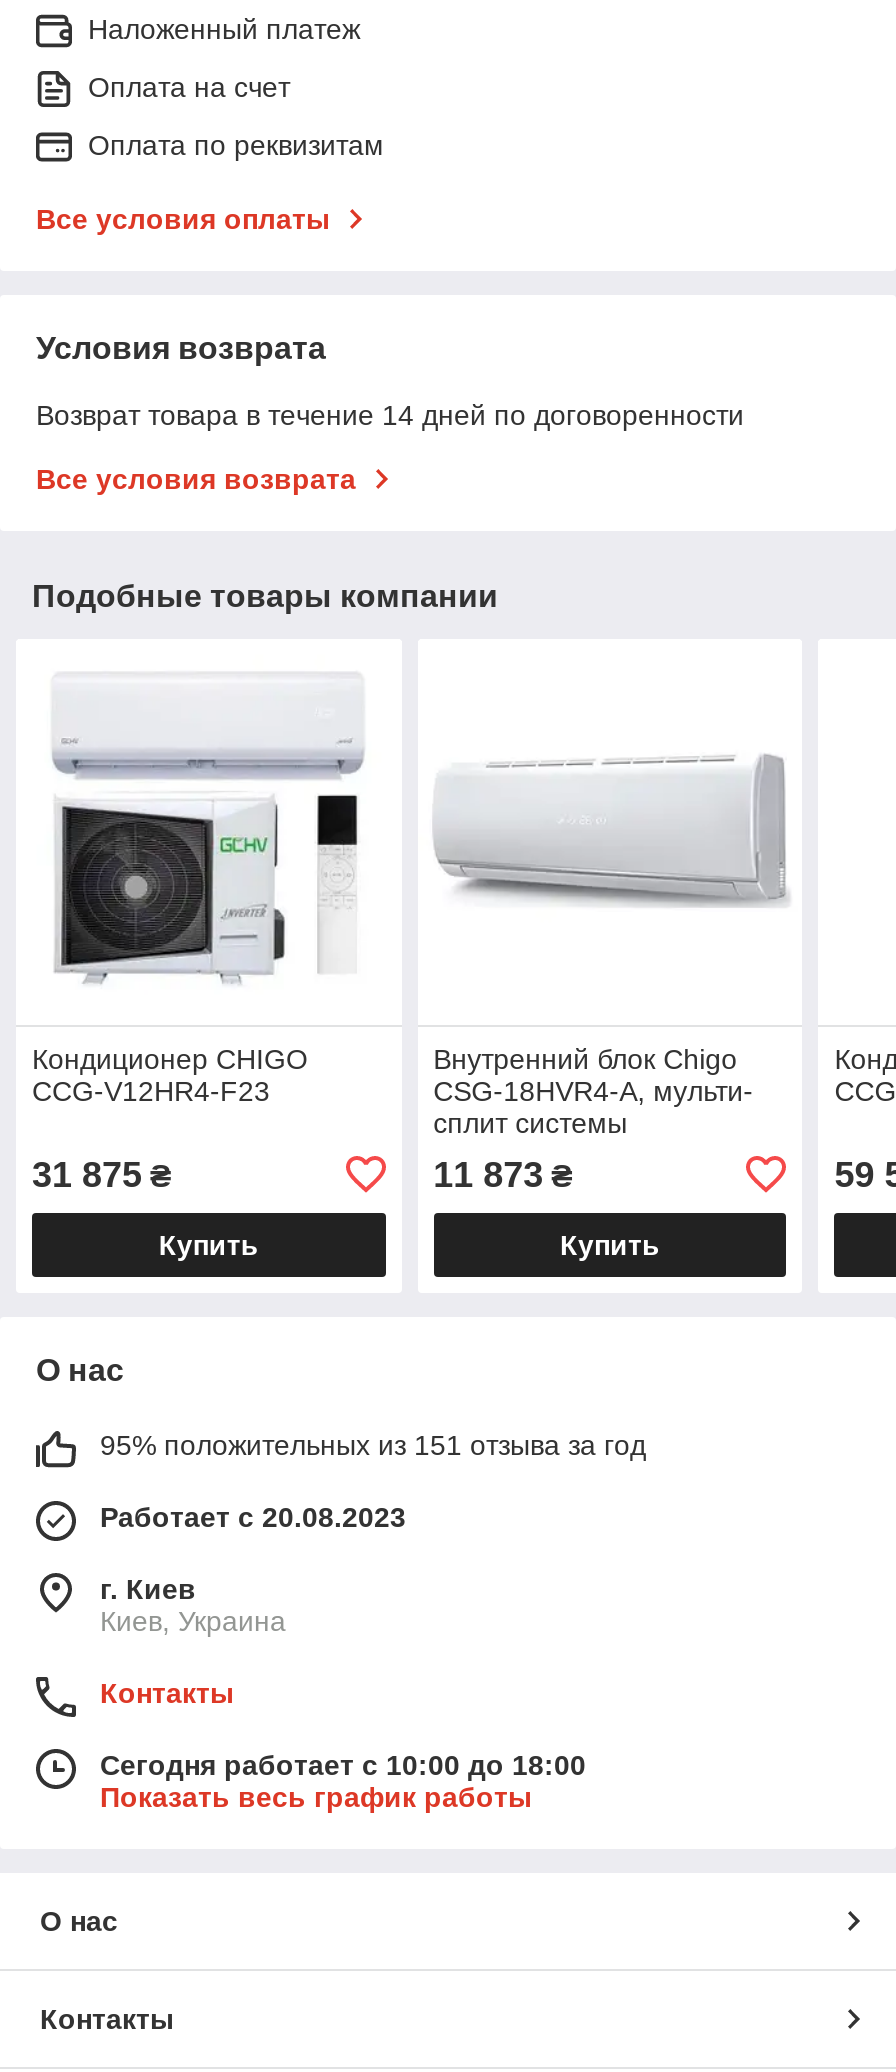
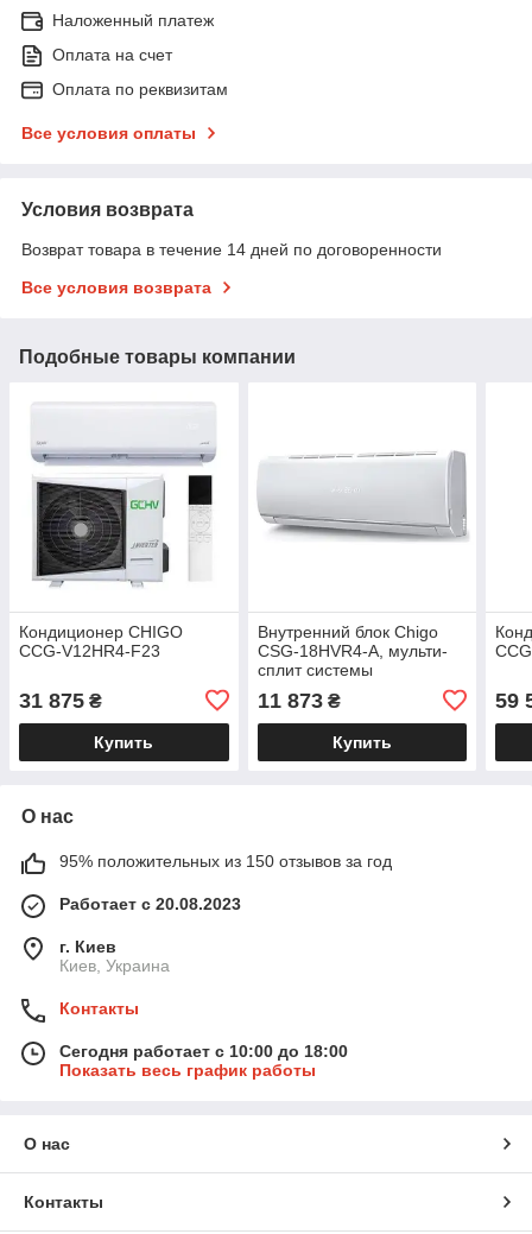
[100,1429,646,1461] 95% положительных из 151 отзыва за год -> [59,851,392,870] 95% положительных из 150 отзывов за год

